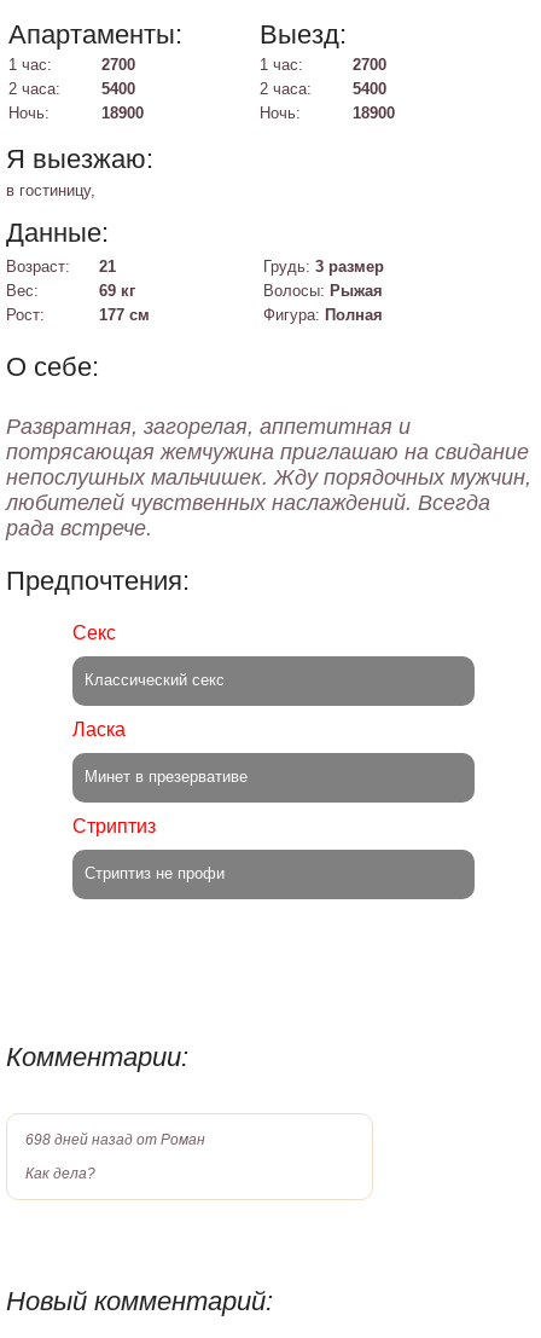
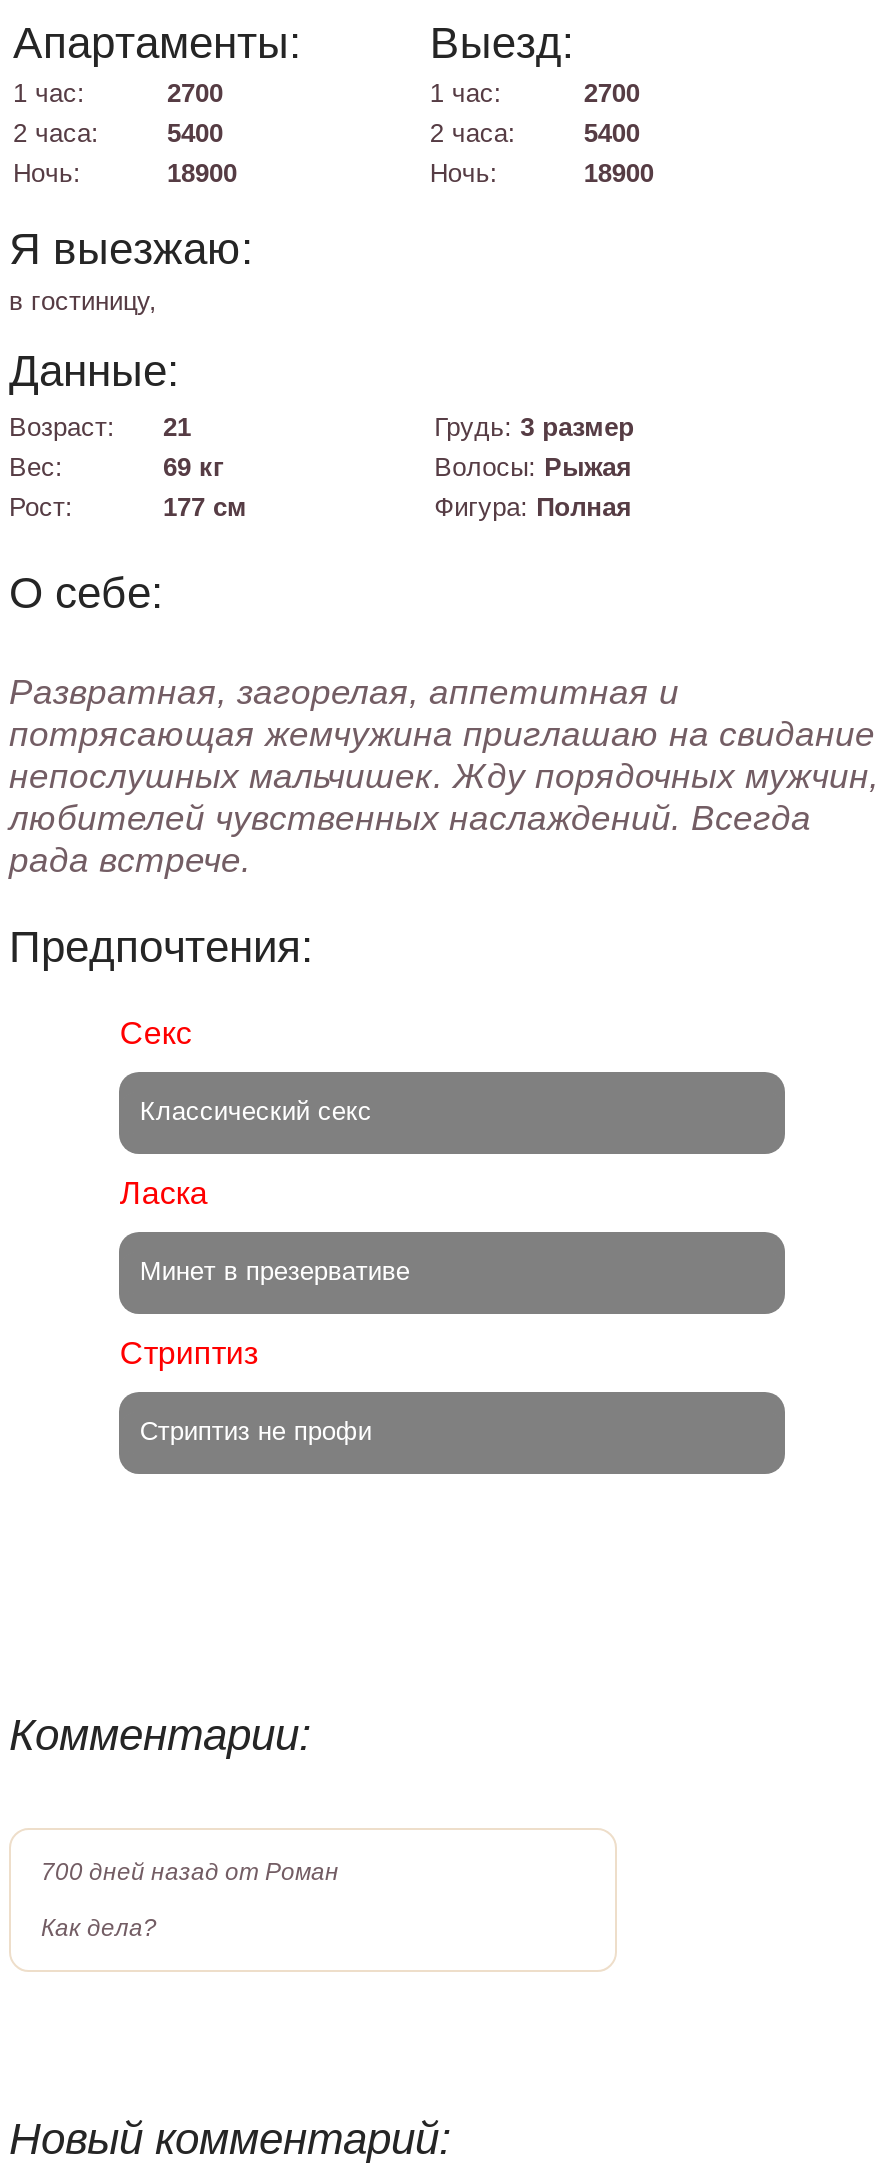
[25,1131,205,1148] 698 дней назад от Роман -> [41,1858,339,1886] 700 дней назад от Роман

